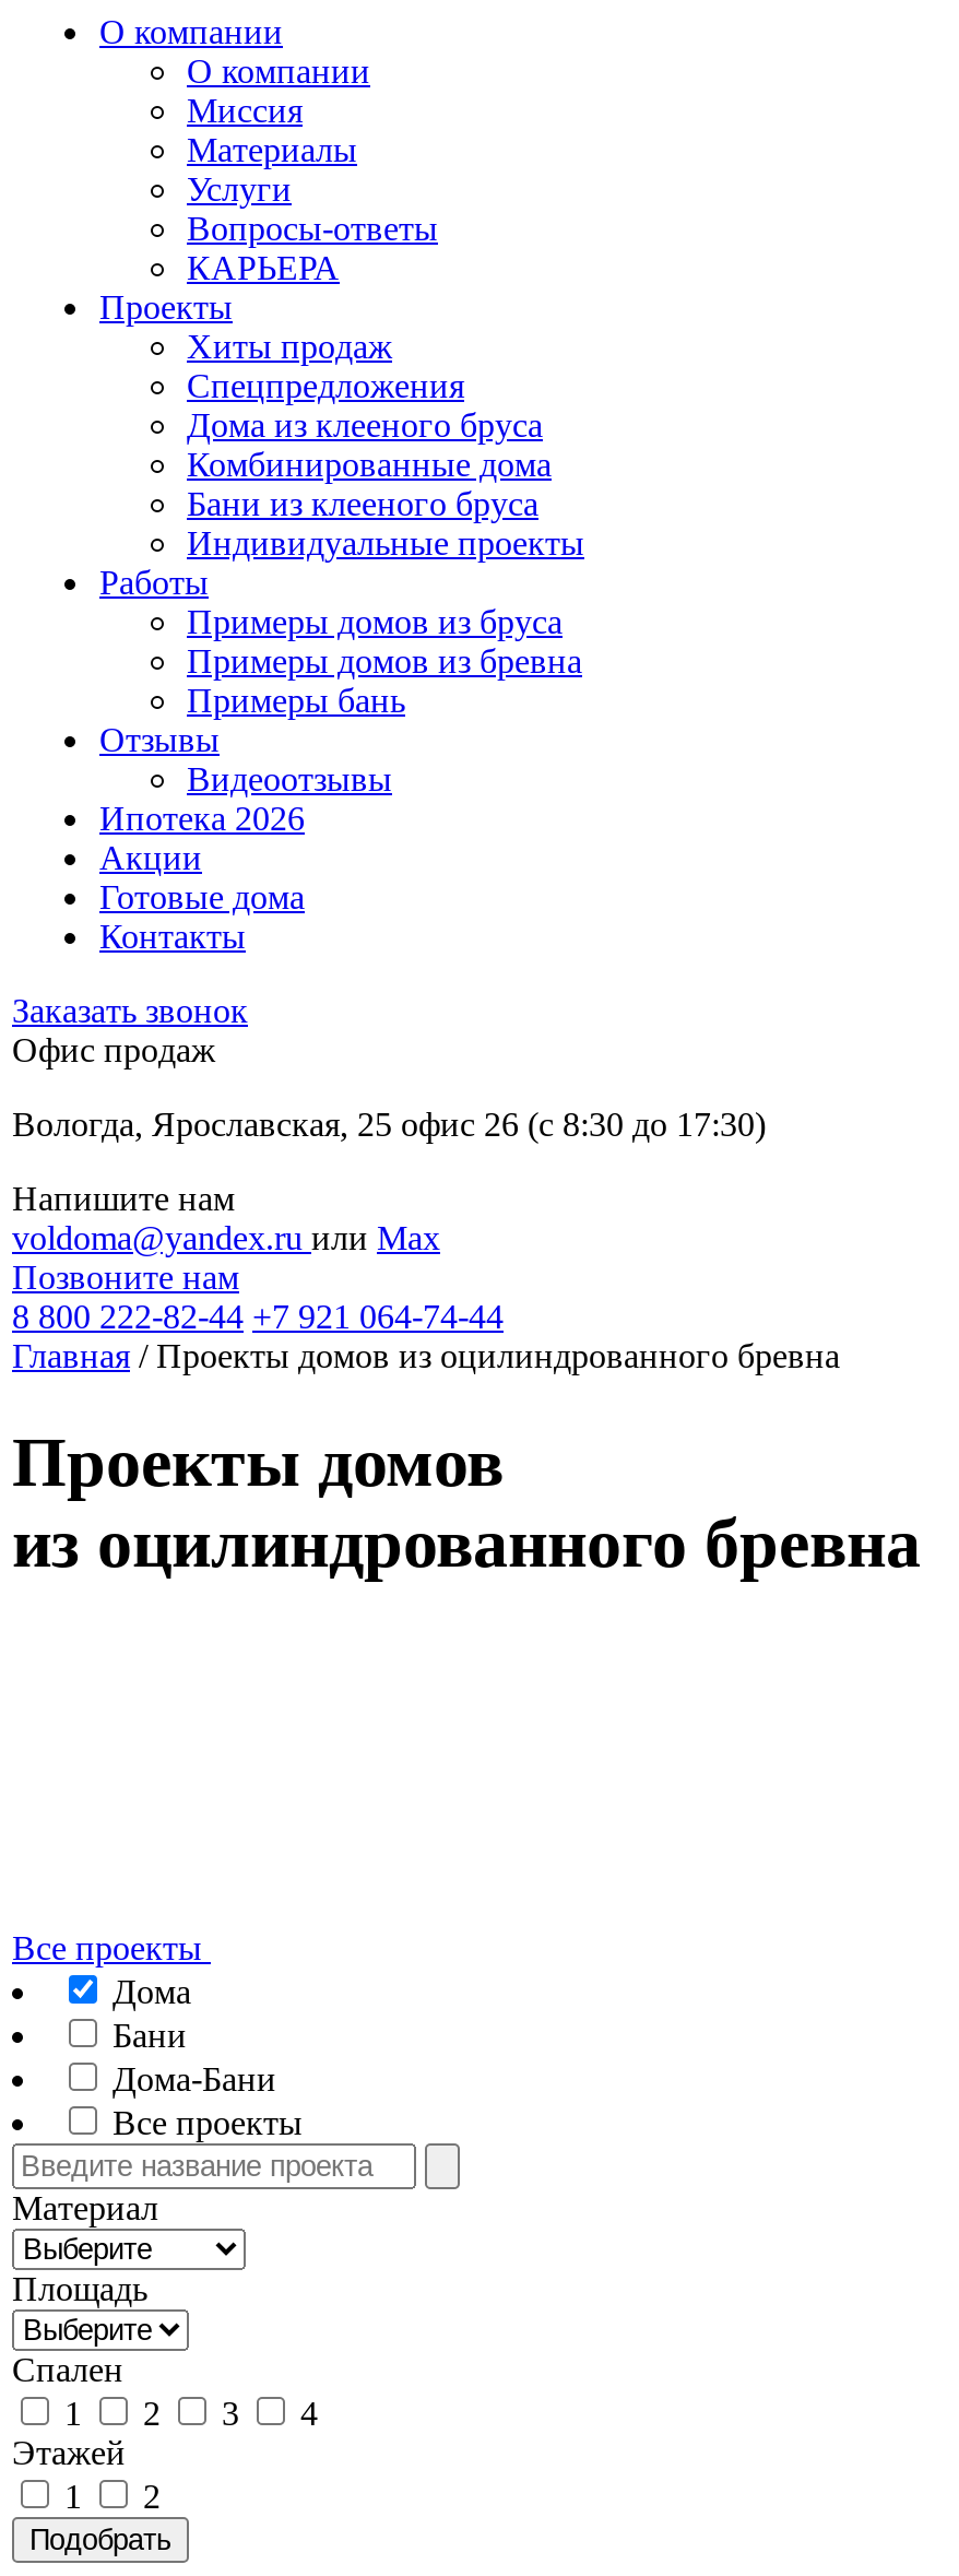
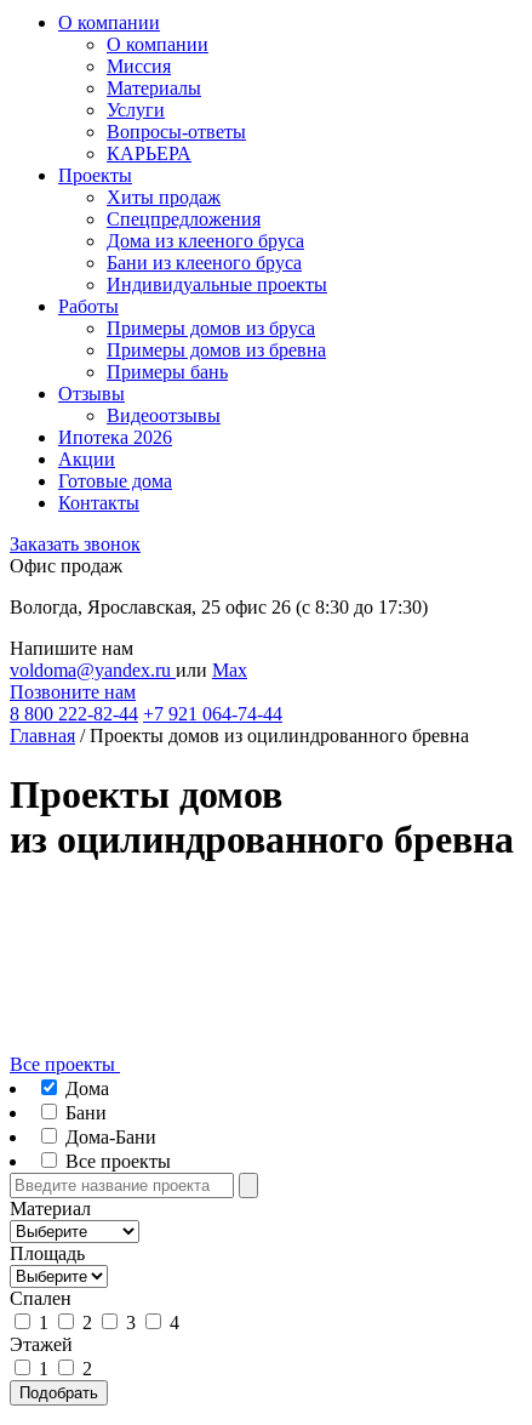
[187,446,552,483] Комбинированные дома -> none

